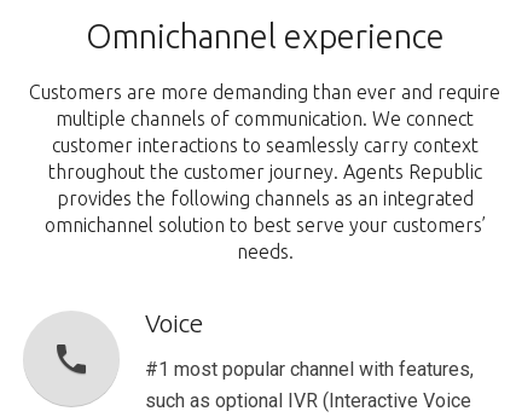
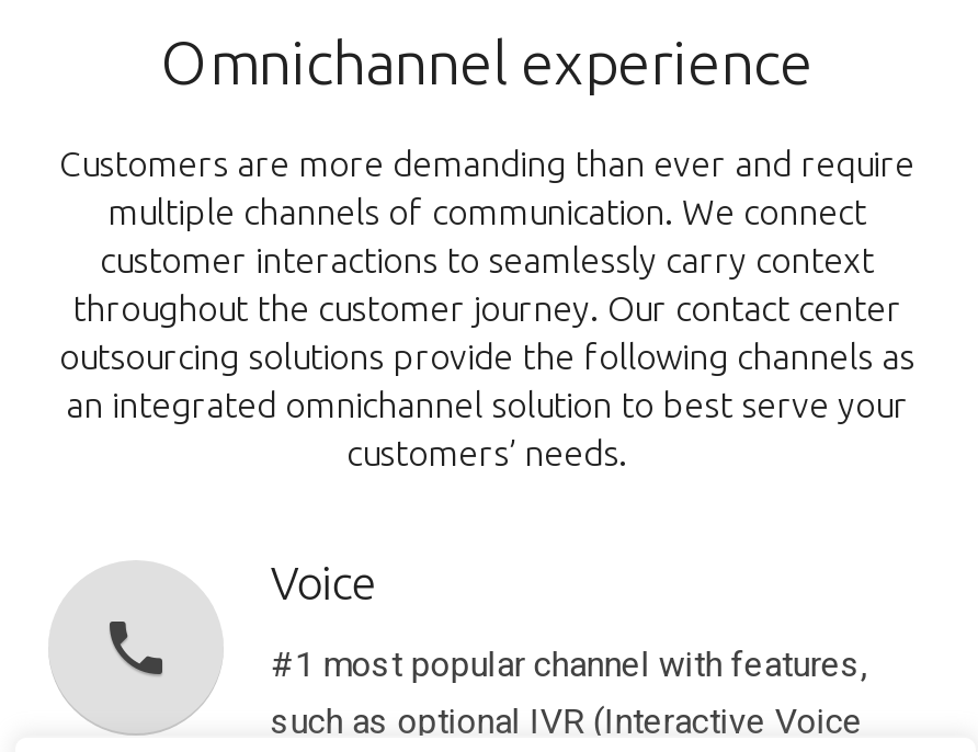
[44,161,485,262] throughout the customer journey. Agents Republic | provides the following channels as an integrated | omnichannel solution to best serve your customers’ | needs. -> [59,287,914,471] throughout the customer journey. Our contact center | outsourcing solutions provide the following channels as | an integrated omnichannel solution to best serve your | customers’ needs.

